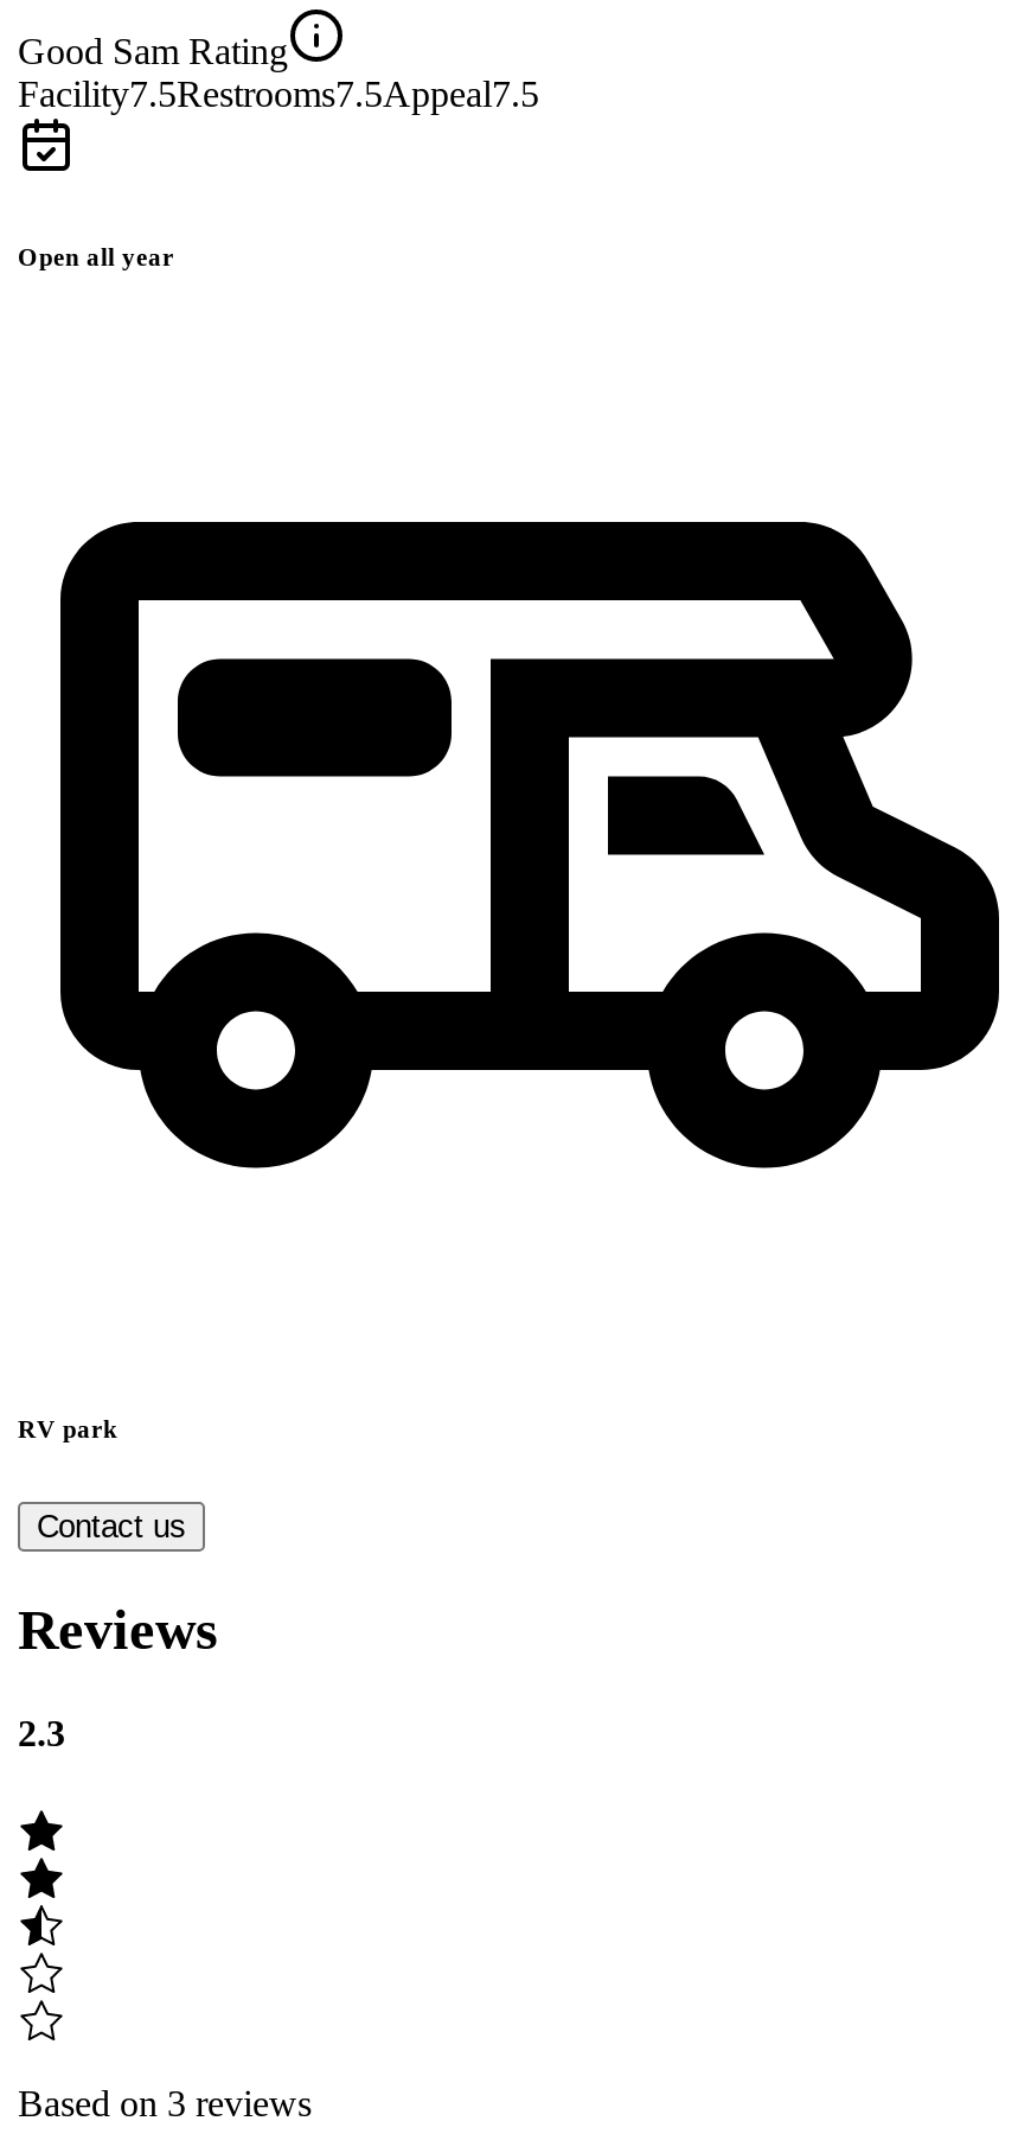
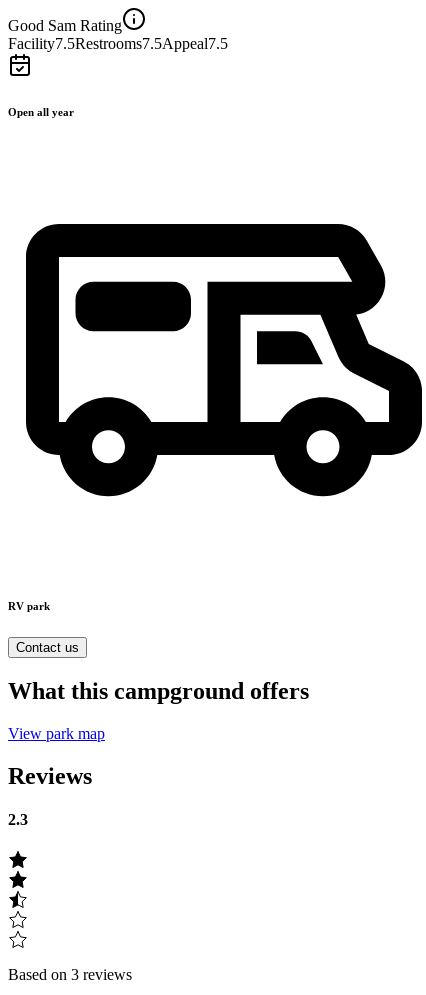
none -> [8,678,309,742] What this campground offers | View park map

